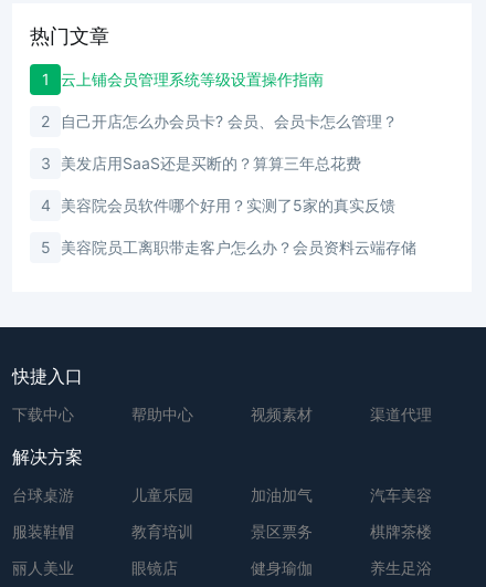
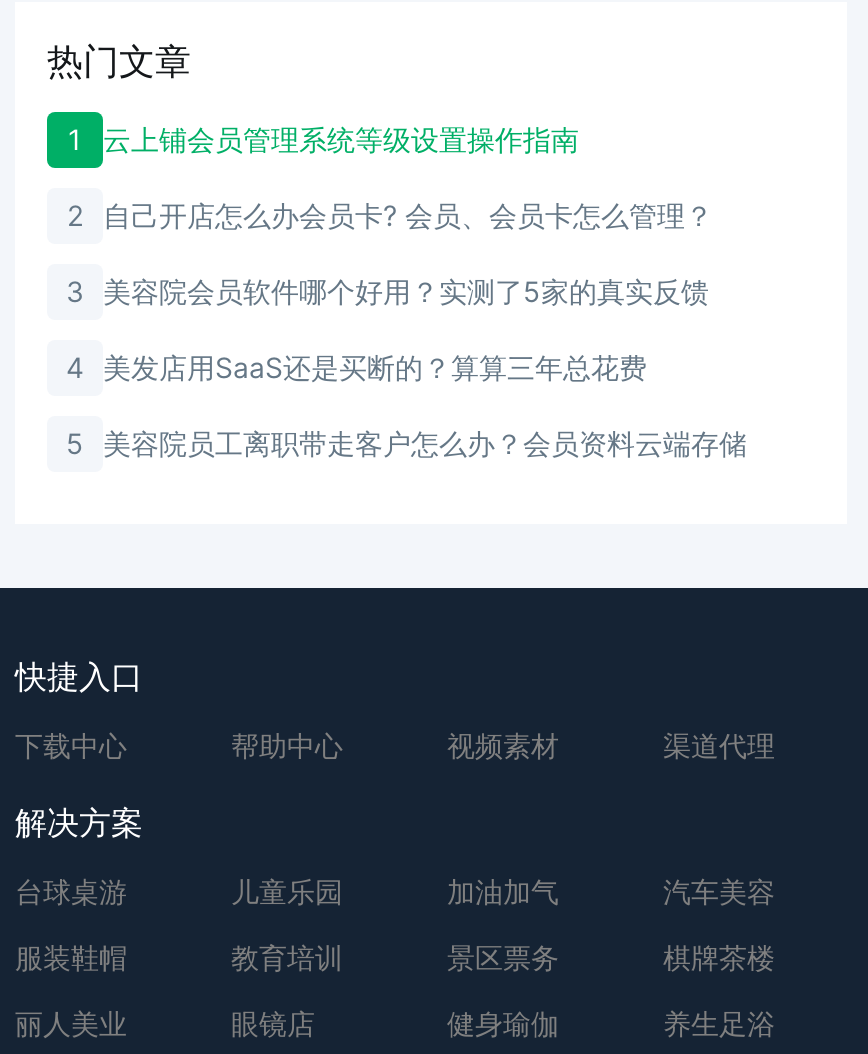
[40,154,361,172] 3 美发店用SaaS还是买断的？算算三年总花费 -> [66,274,709,308] 3 美容院会员软件哪个好用？实测了5家的真实反馈
[40,196,395,214] 4 美容院会员软件哪个好用？实测了5家的真实反馈 -> [66,350,647,384] 4 美发店用SaaS还是买断的？算算三年总花费

